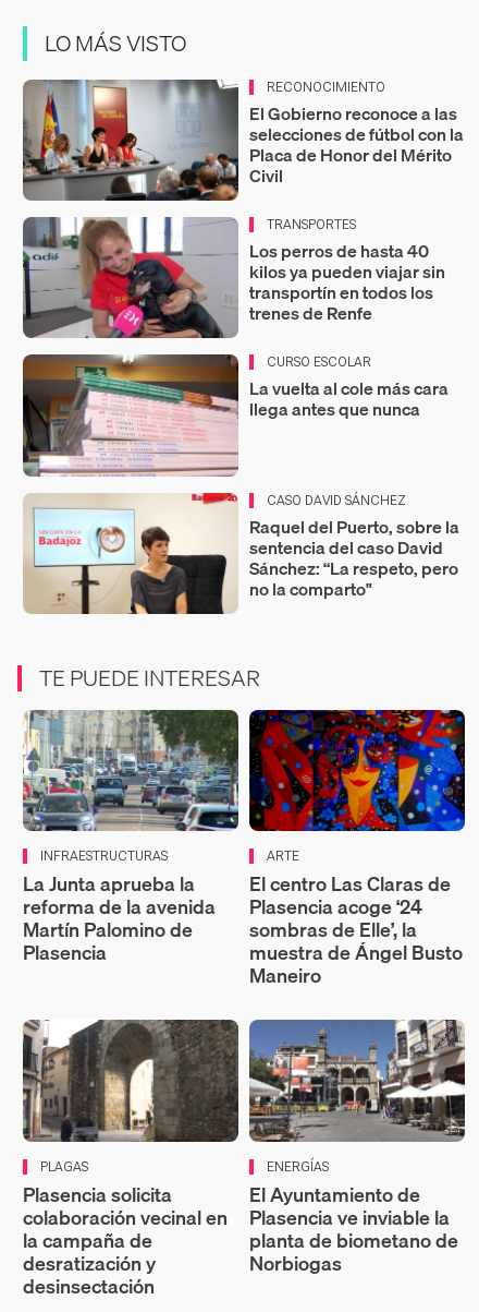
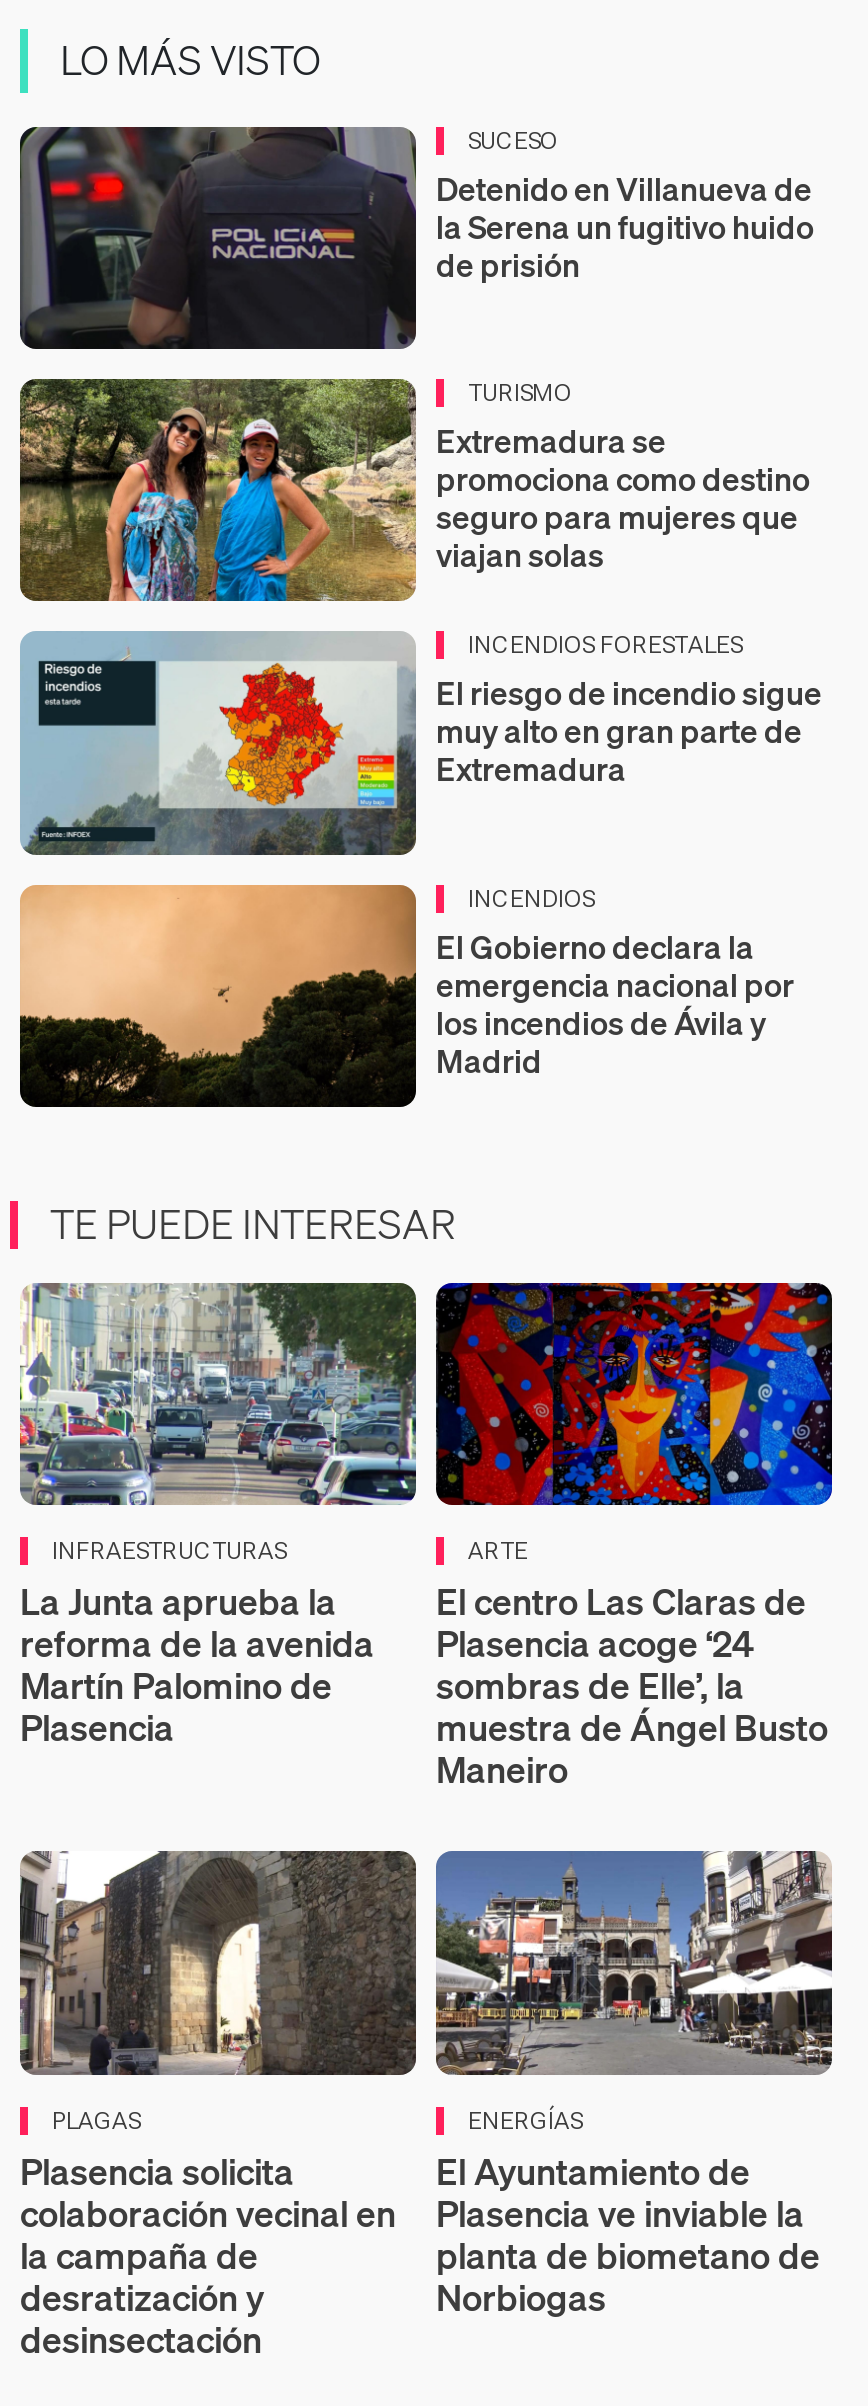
[22,79,464,201] [image] | RECONOCIMIENTO | El Gobierno reconoce a las | selecciones de fútbol con la | Placa de Honor del Mérito | Civil -> [20,125,814,349] [image] | SUCESO | Detenido en Villanueva de | la Serena un fugitivo huido | de prisión
[23,217,445,339] [image] | TRANSPORTES | Los perros de hasta 40 | kilos ya pueden viajar sin | transportín en todos los | trenes de Renfe -> [18,377,810,603] [image] | TURISMO | Extremadura se | promociona como destino | seguro para mujeres que | viajan solas
[22,354,449,477] [image] | CURSO ESCOLAR | La vuelta al cole más cara | llega antes que nunca -> [20,631,822,857] [image] | INCENDIOS FORESTALES | El riesgo de incendio sigue | muy alto en gran parte de | Extremadura
[23,493,459,615] [image] | CASO DAVID SÁNCHEZ | Raquel del Puerto, sobre la | sentencia del caso David | Sánchez: “La respeto, pero | no la comparto" -> [18,884,794,1109] [image] | INCENDIOS | El Gobierno declara la | emergencia nacional por | los incendios de Ávila y | Madrid

